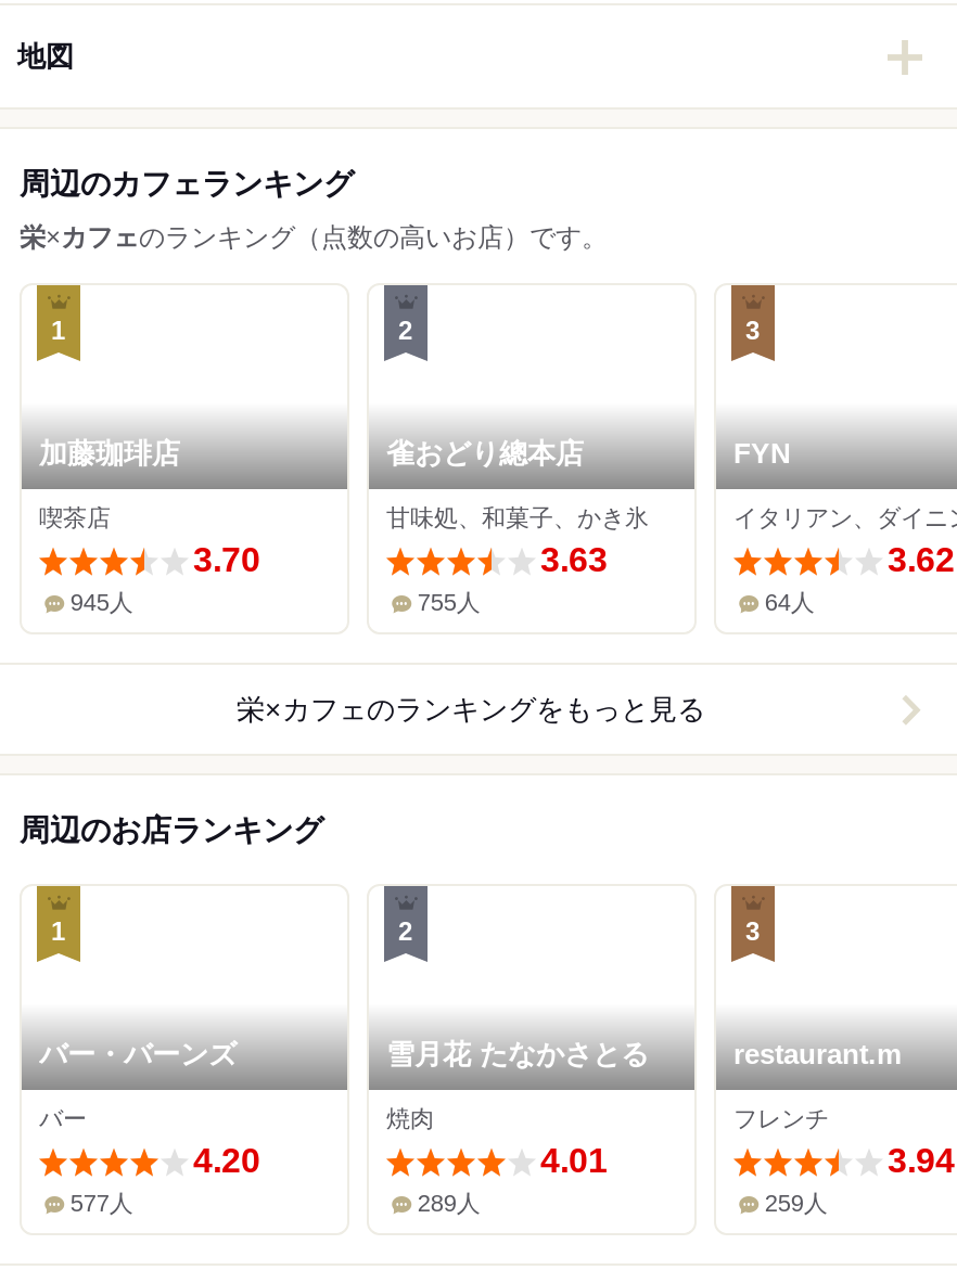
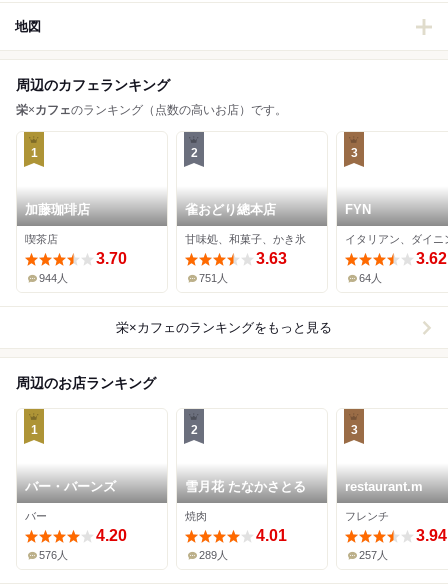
[70,589,133,615] 945人 -> [39,272,68,284] 944人
[418,589,480,615] 755人 -> [199,272,228,284] 751人
[70,1190,133,1216] 577人 -> [39,549,68,561] 576人
[765,1190,828,1216] 259人 -> [359,549,388,561] 257人

